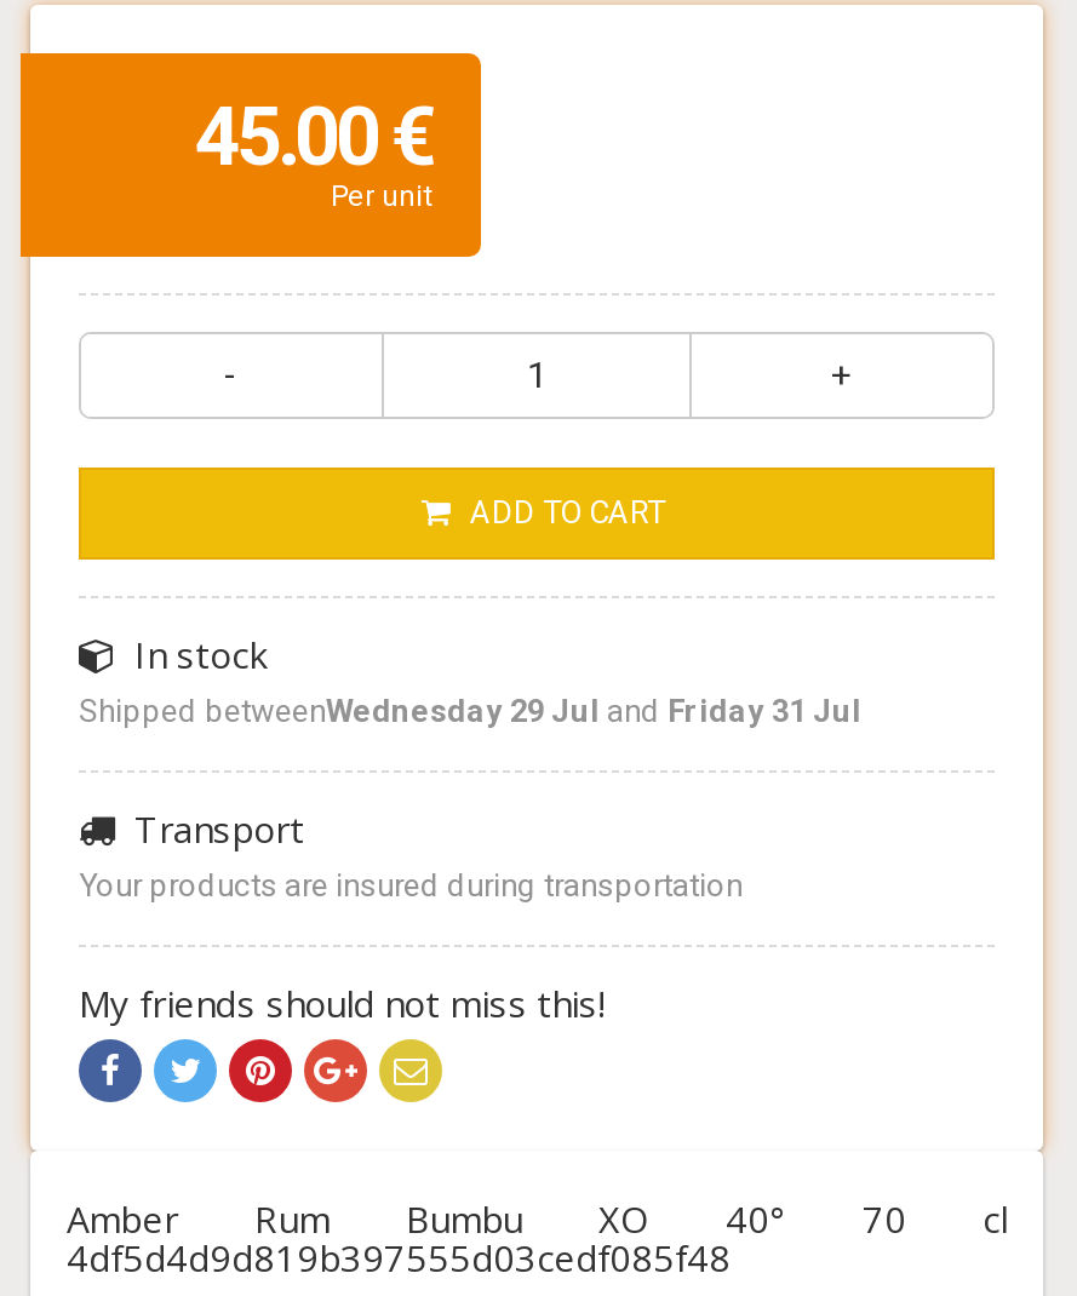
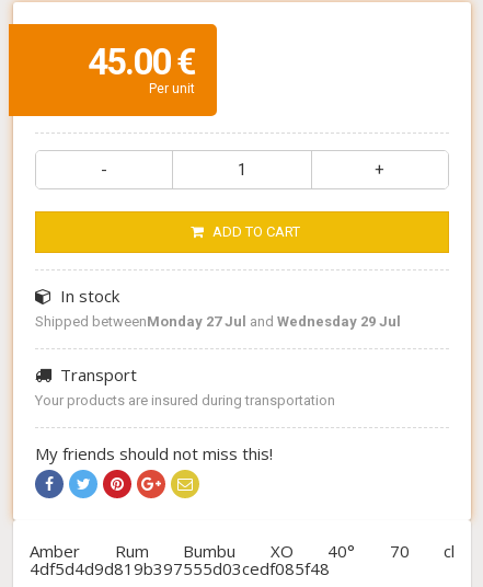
[79,693,861,729] Shipped betweenWednesday 29 Jul and Friday 31 Jul -> [35,313,401,330] Shipped betweenMonday 27 Jul and Wednesday 29 Jul

